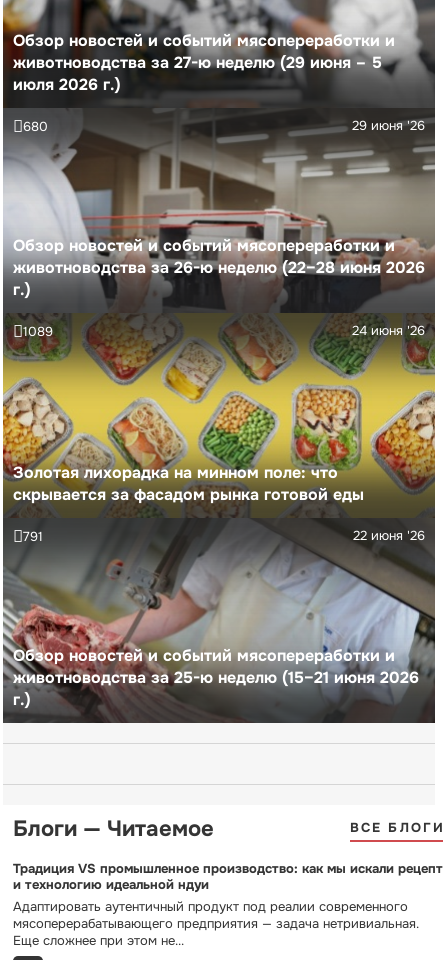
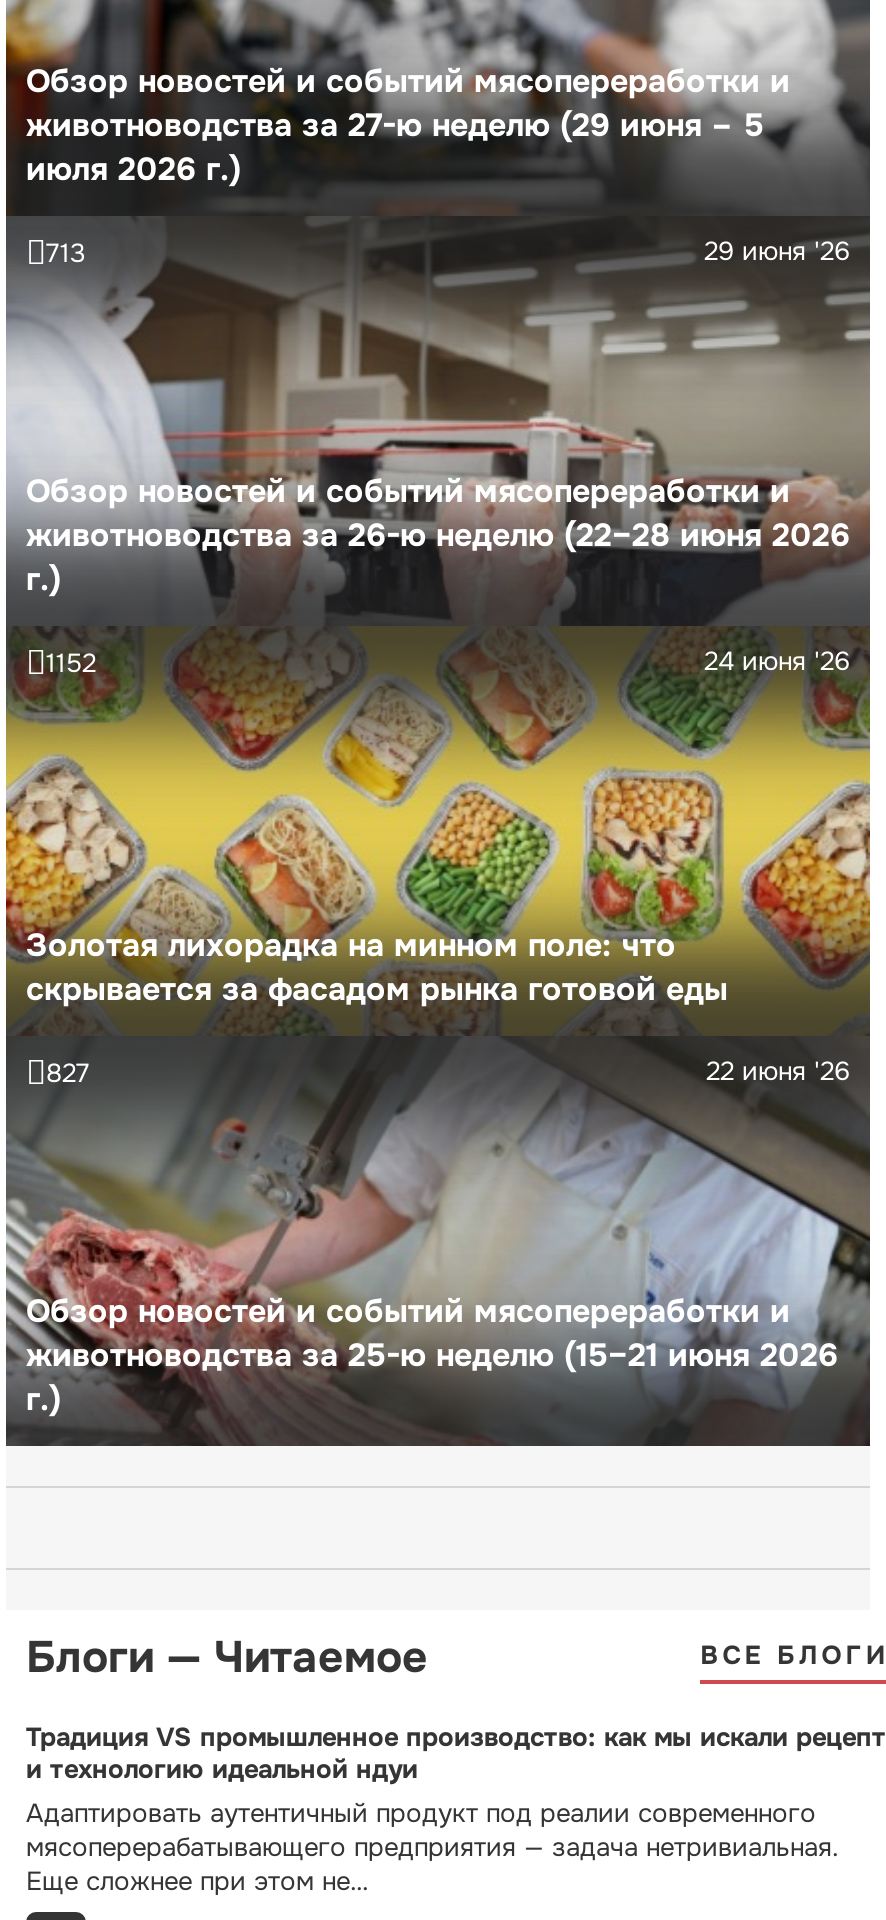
[23,118,48,135] 680 -> [46,236,86,270] 713
[23,323,53,340] 1089 -> [46,646,96,680] 1152
[23,528,43,545] 791 -> [46,1056,90,1090] 827

